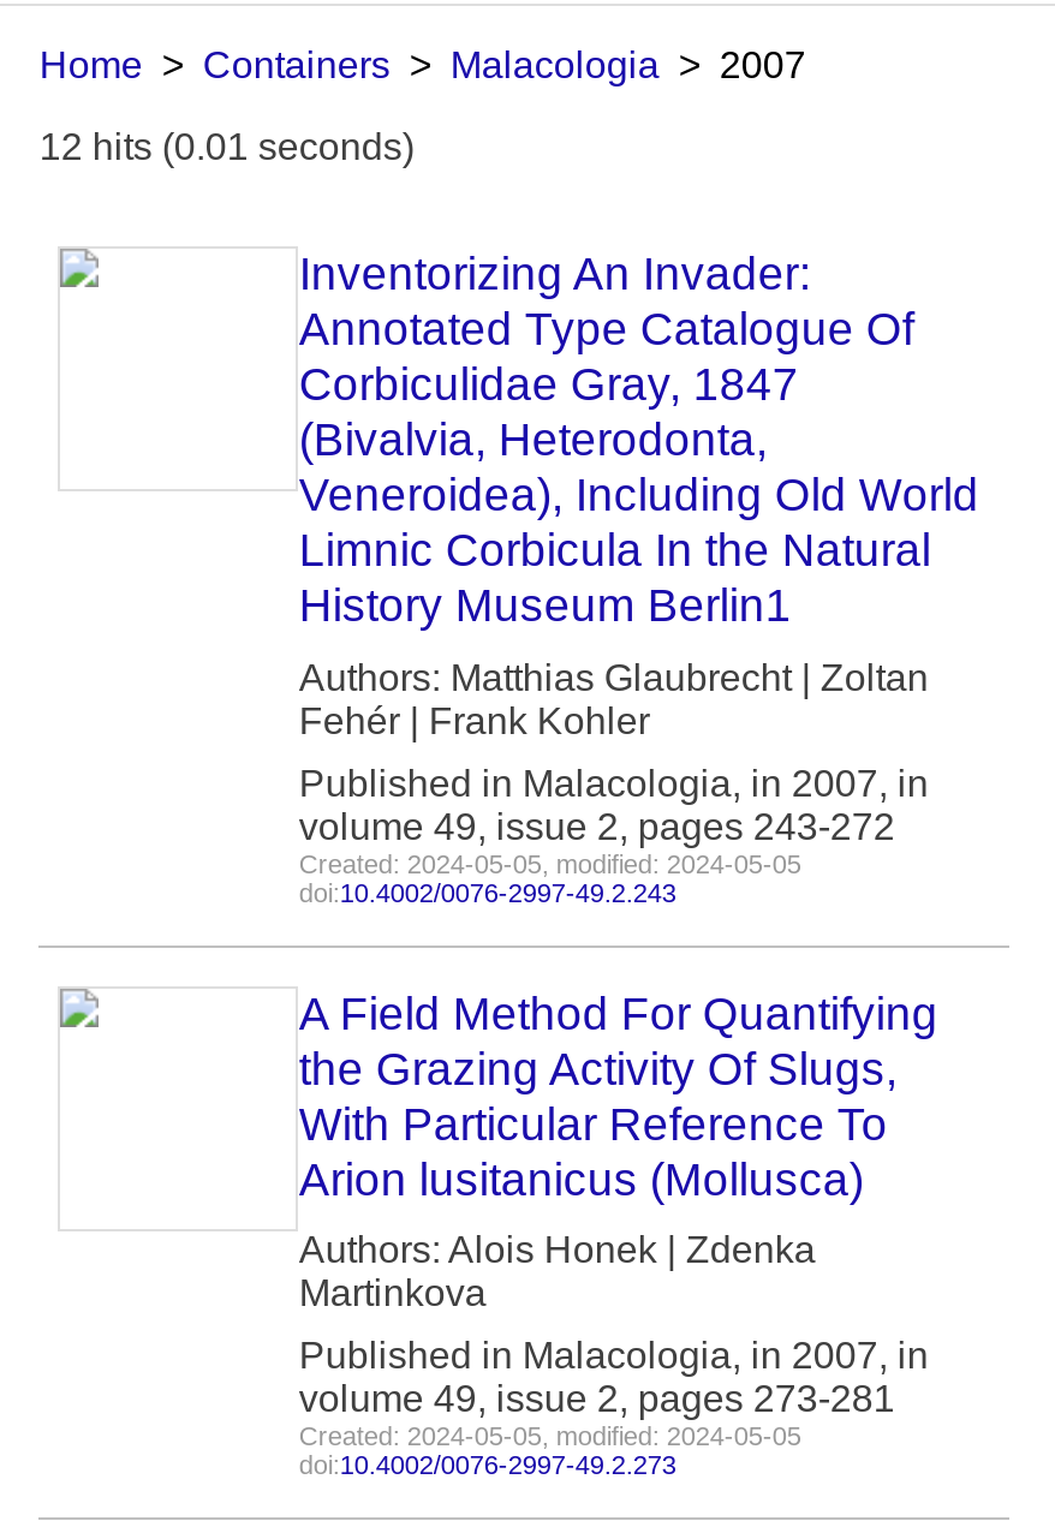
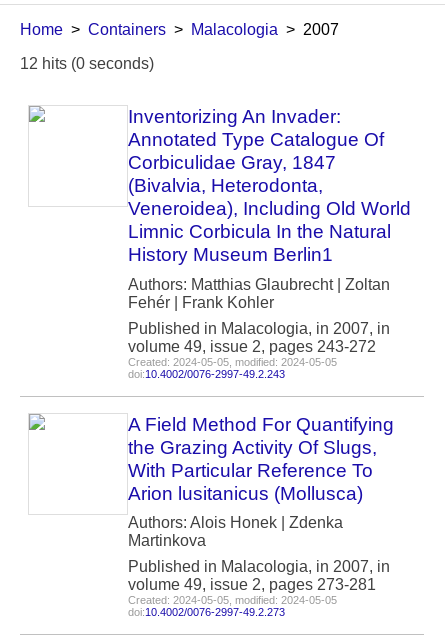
[39,126,414,167] 12 hits (0.01 seconds) -> [20,55,154,72] 12 hits (0 seconds)

